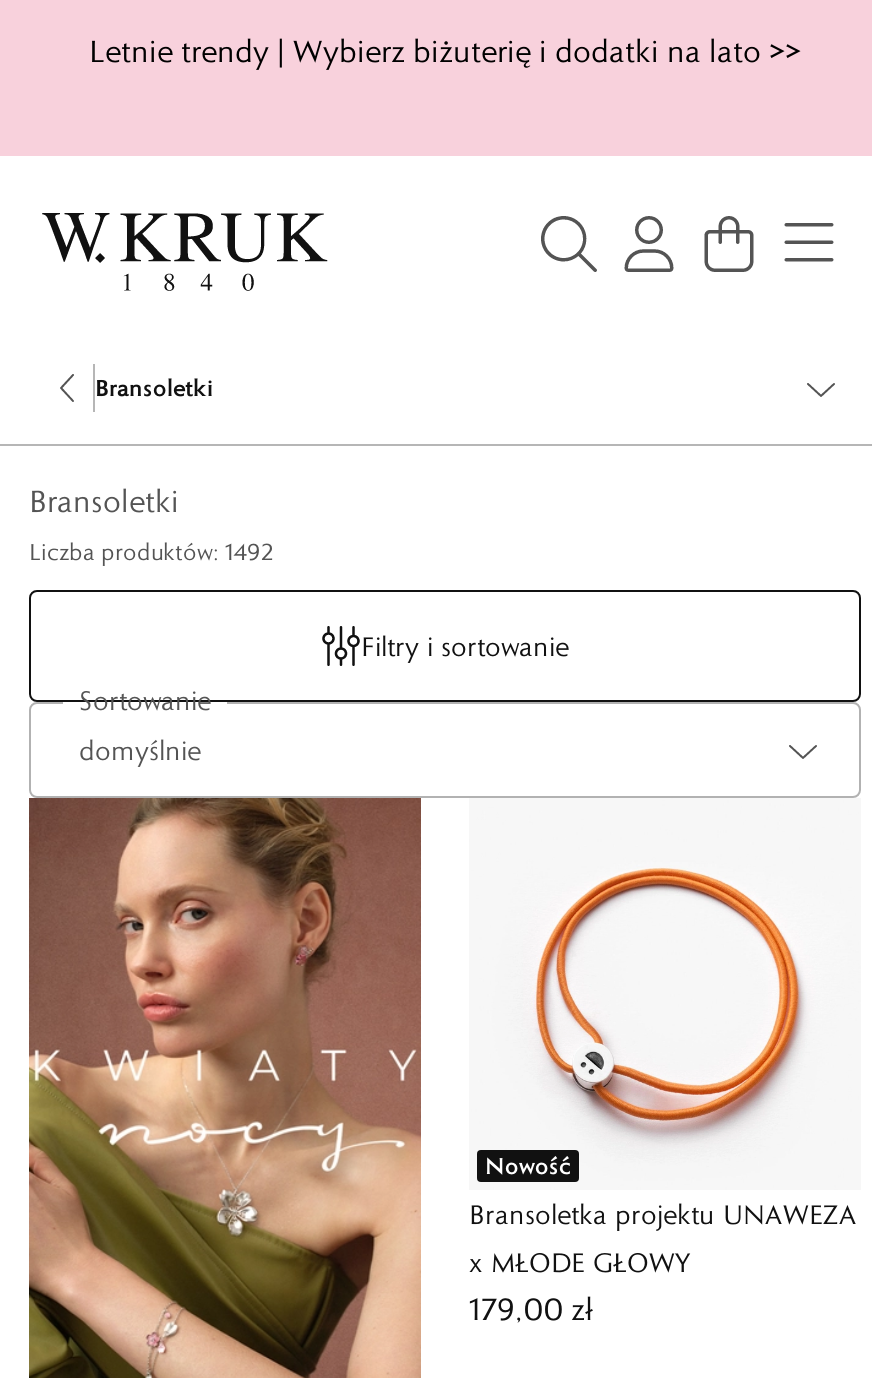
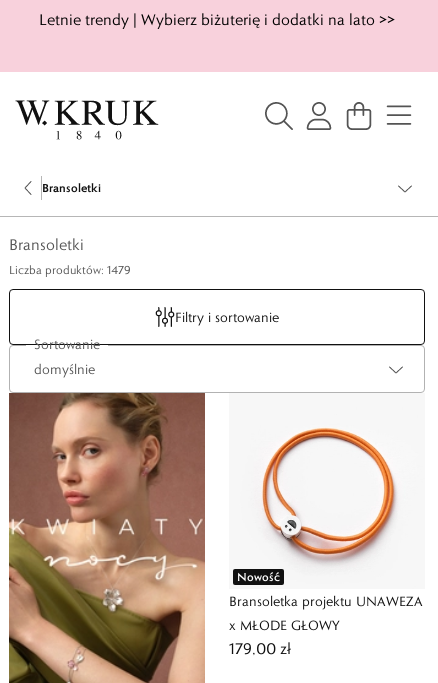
[29,536,273,566] Liczba produktów: 1492 -> [9,262,131,277] Liczba produktów: 1479

